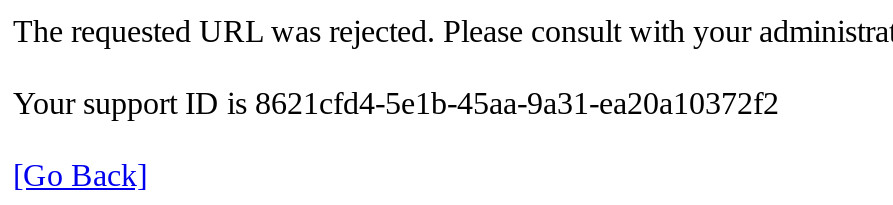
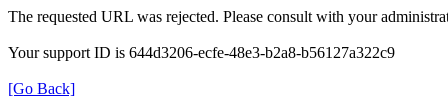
[13,86,779,120] Your support ID is 8621cfd4-5e1b-45aa-9a31-ea20a10372f2 -> [8,44,395,61] Your support ID is 644d3206-ecfe-48e3-b2a8-b56127a322c9

